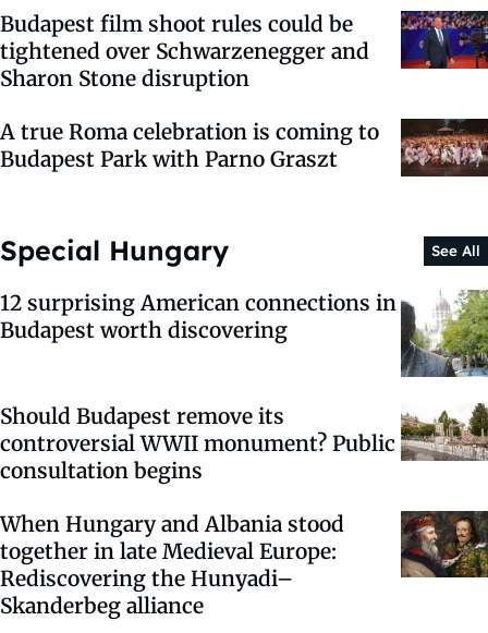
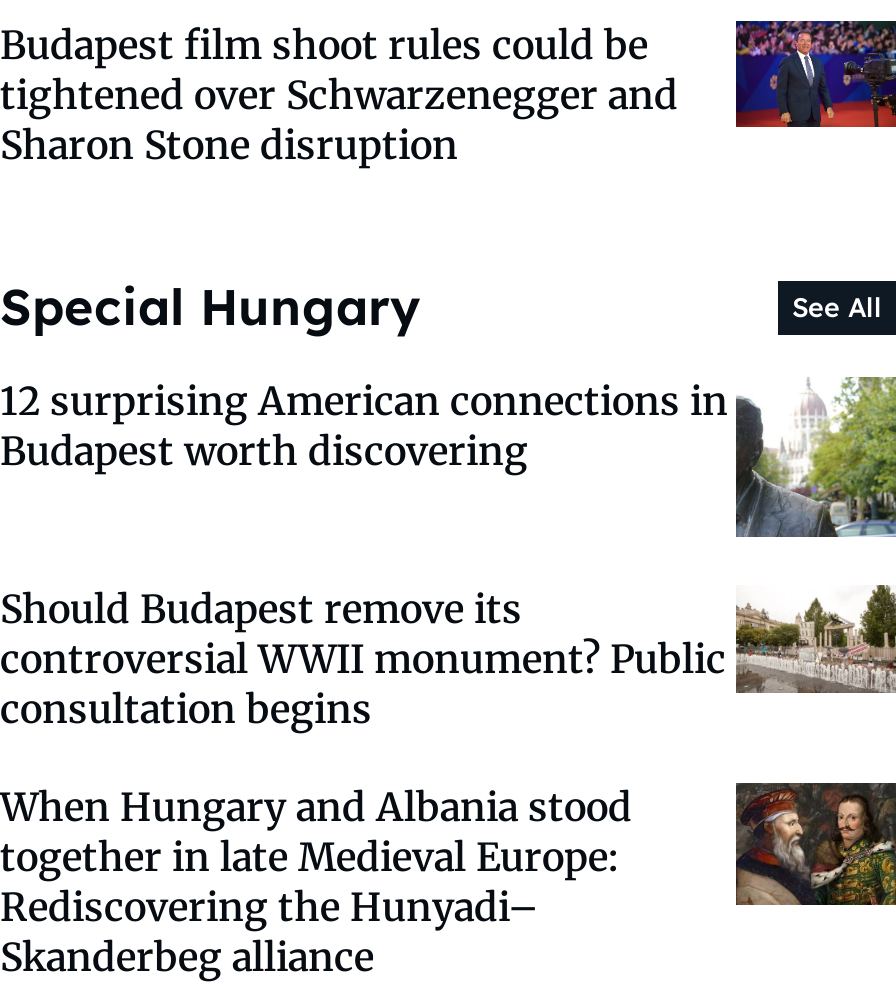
[0,118,485,178] [image] | A true Roma celebration is coming to | Budapest Park with Parno Graszt -> none

